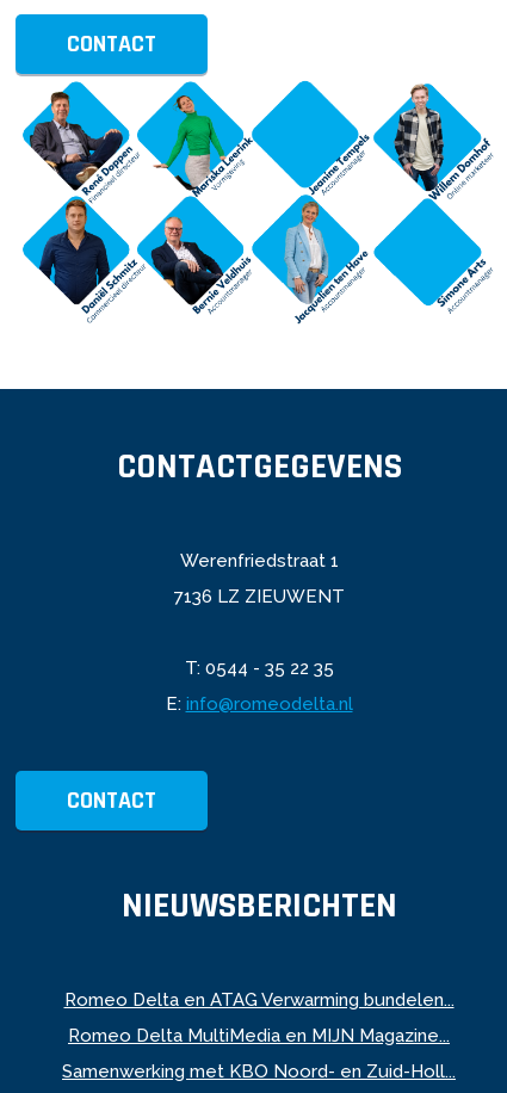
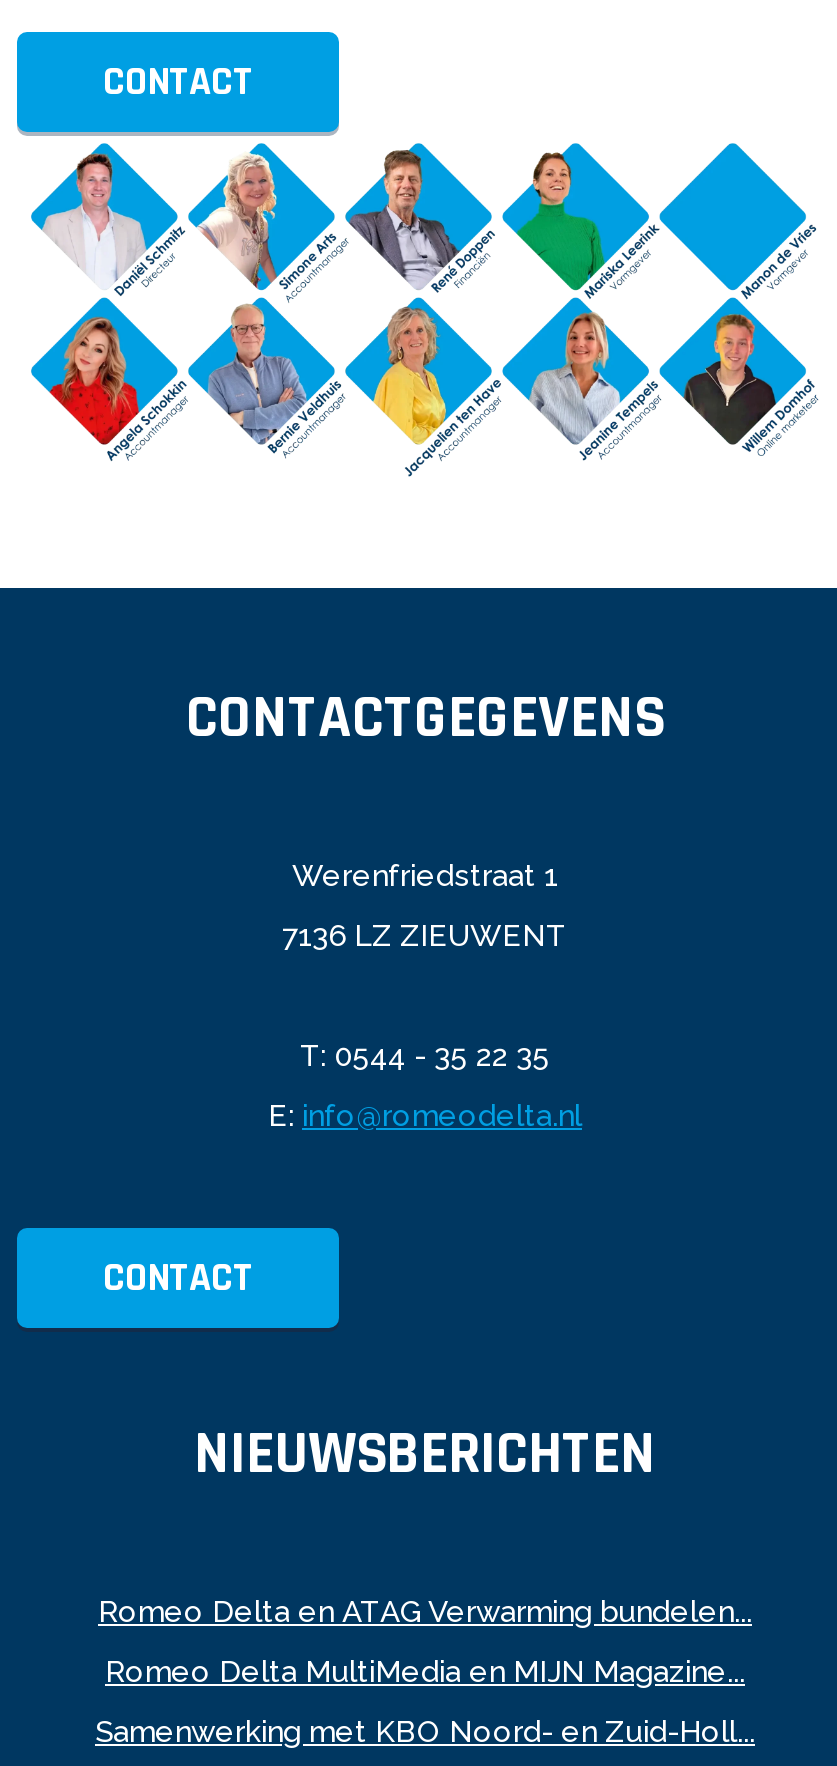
[21,80,493,325] [image] -> [29,142,817,478] [image]

